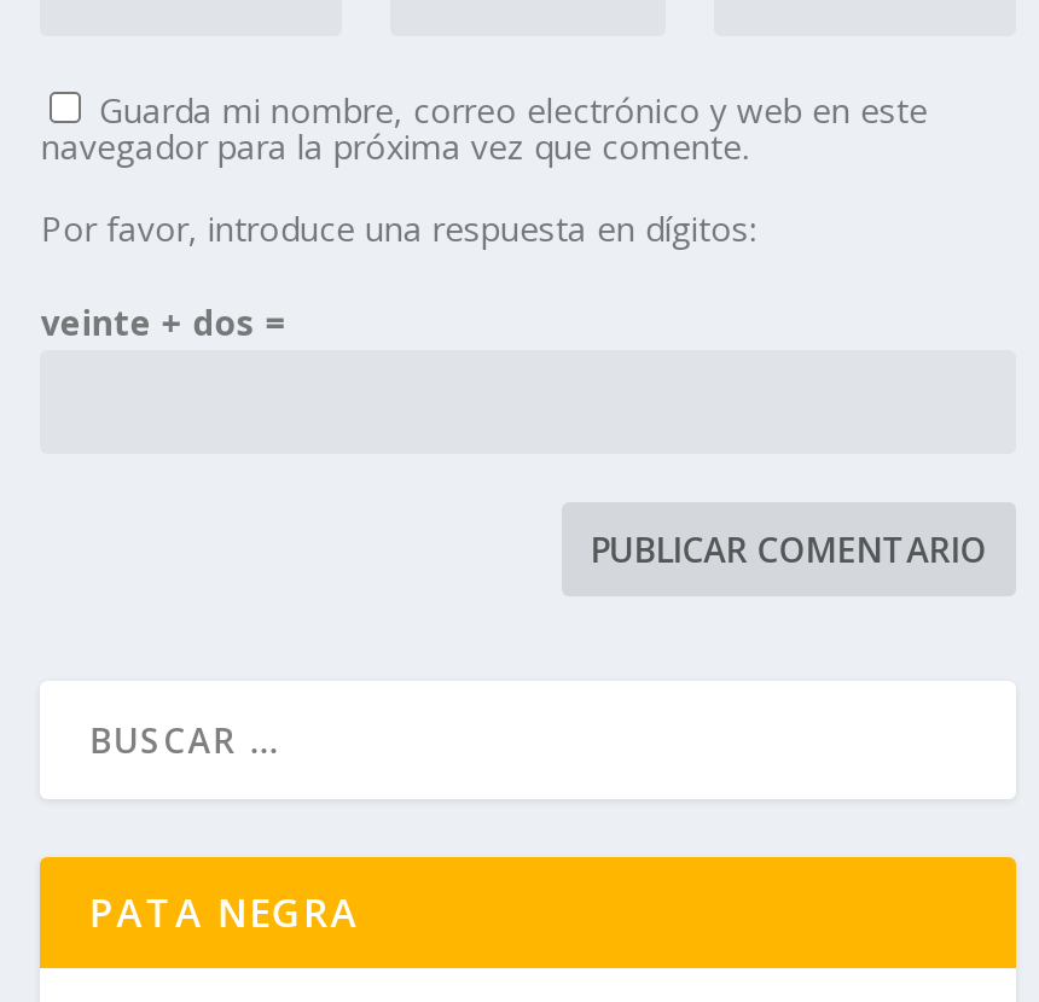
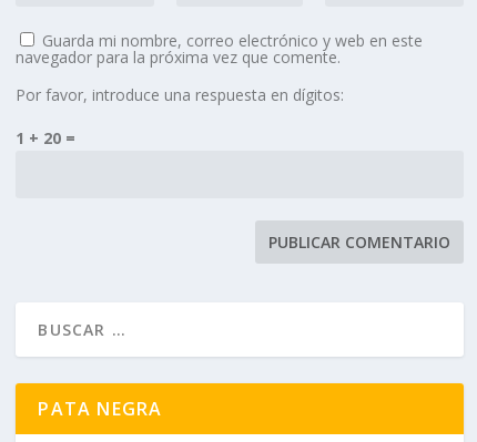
[41,300,287,346] veinte + dos = -> [16,127,76,148] 1 + 20 =

